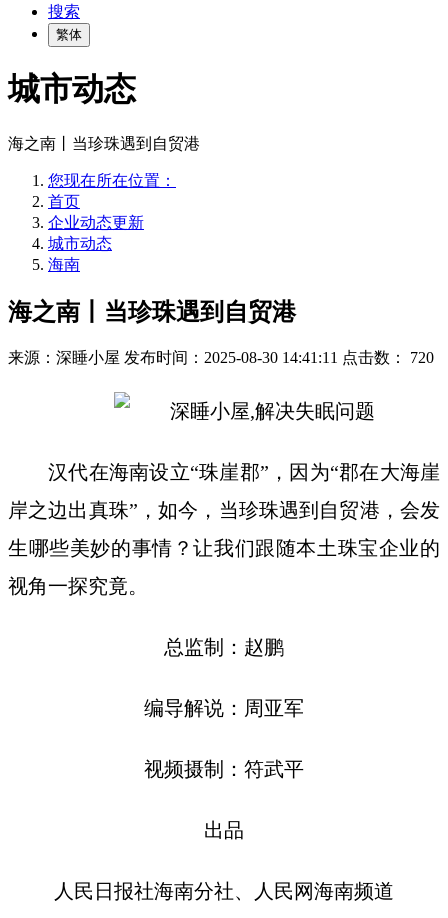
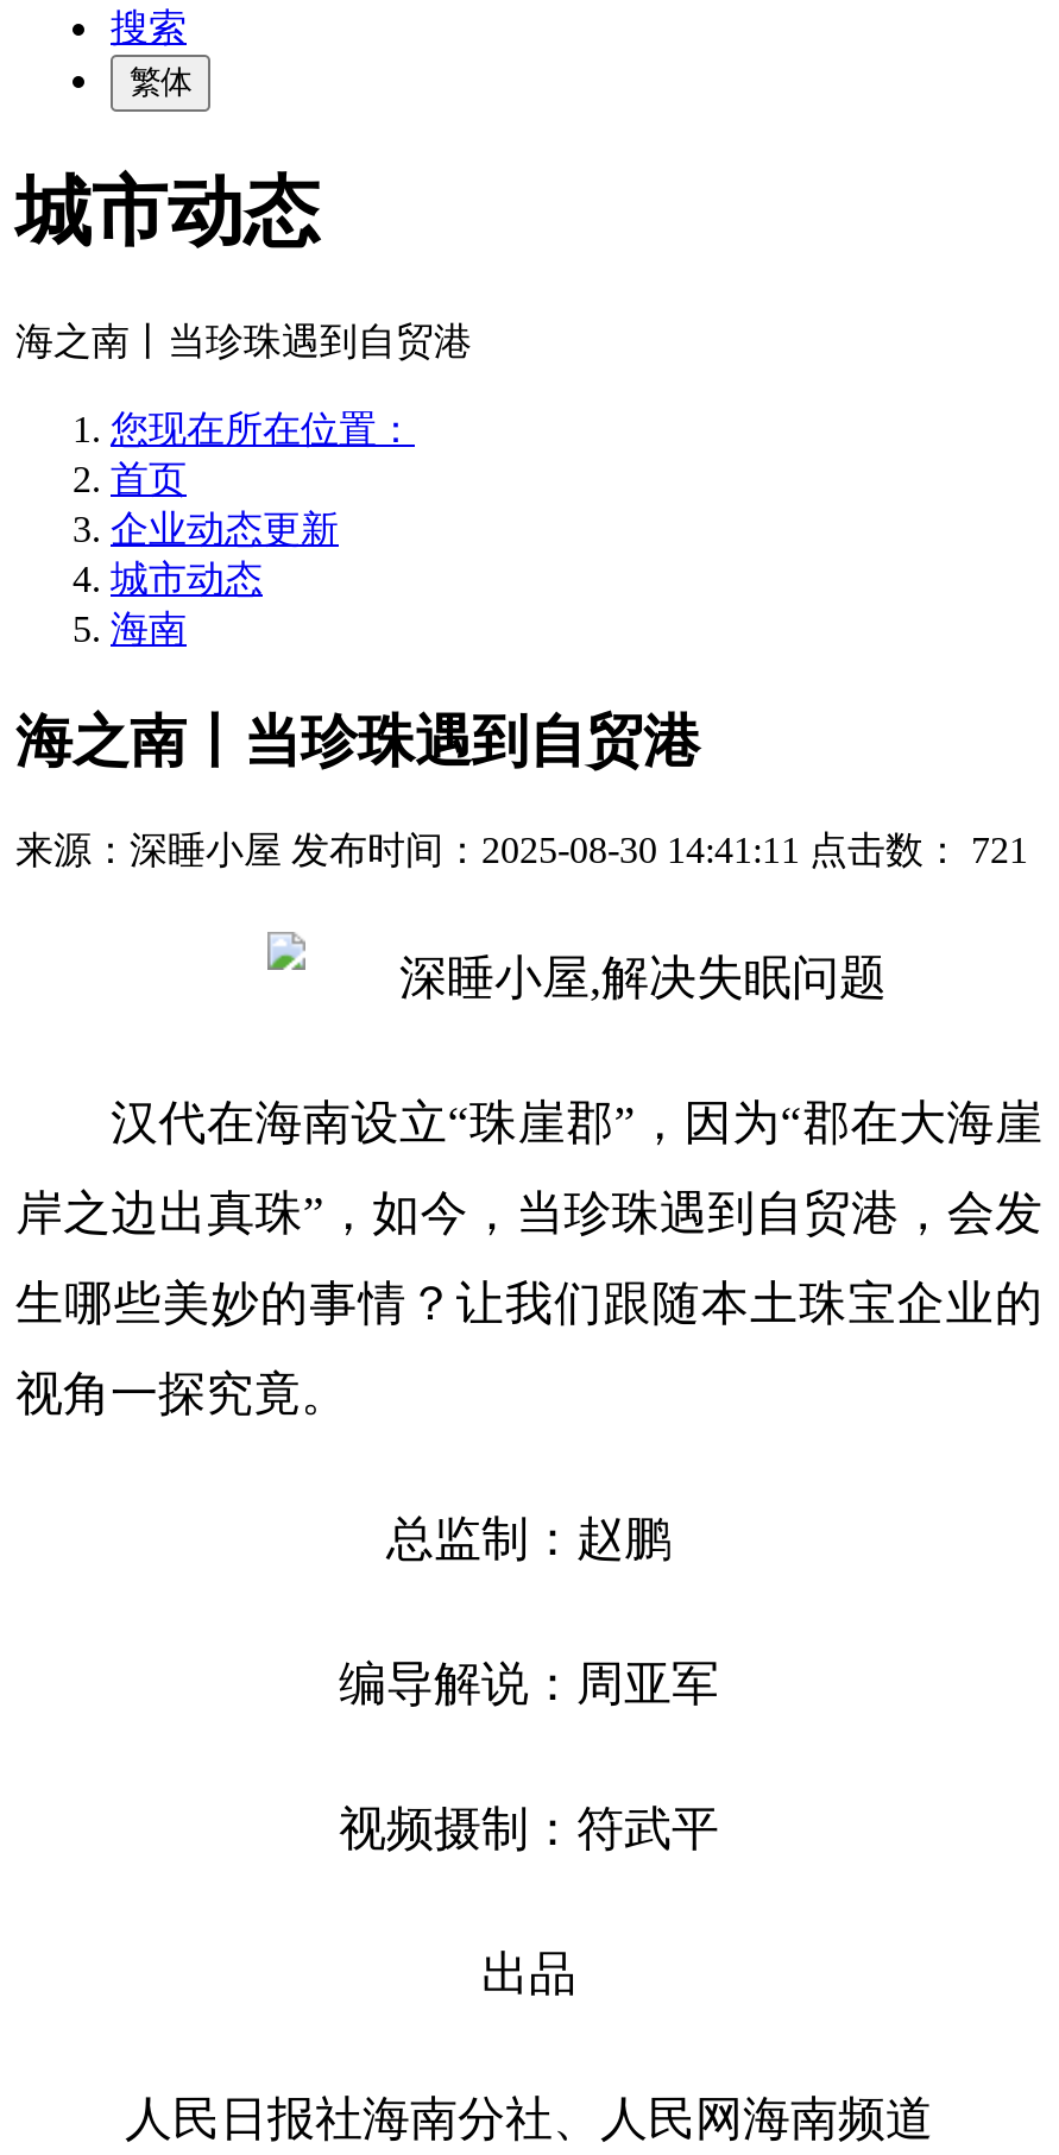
[8,349,434,366] 来源：深睡小屋 发布时间：2025-08-30 14:41:11 点击数：720 -> [15,829,1028,869] 来源：深睡小屋 发布时间：2025-08-30 14:41:11 点击数：721

